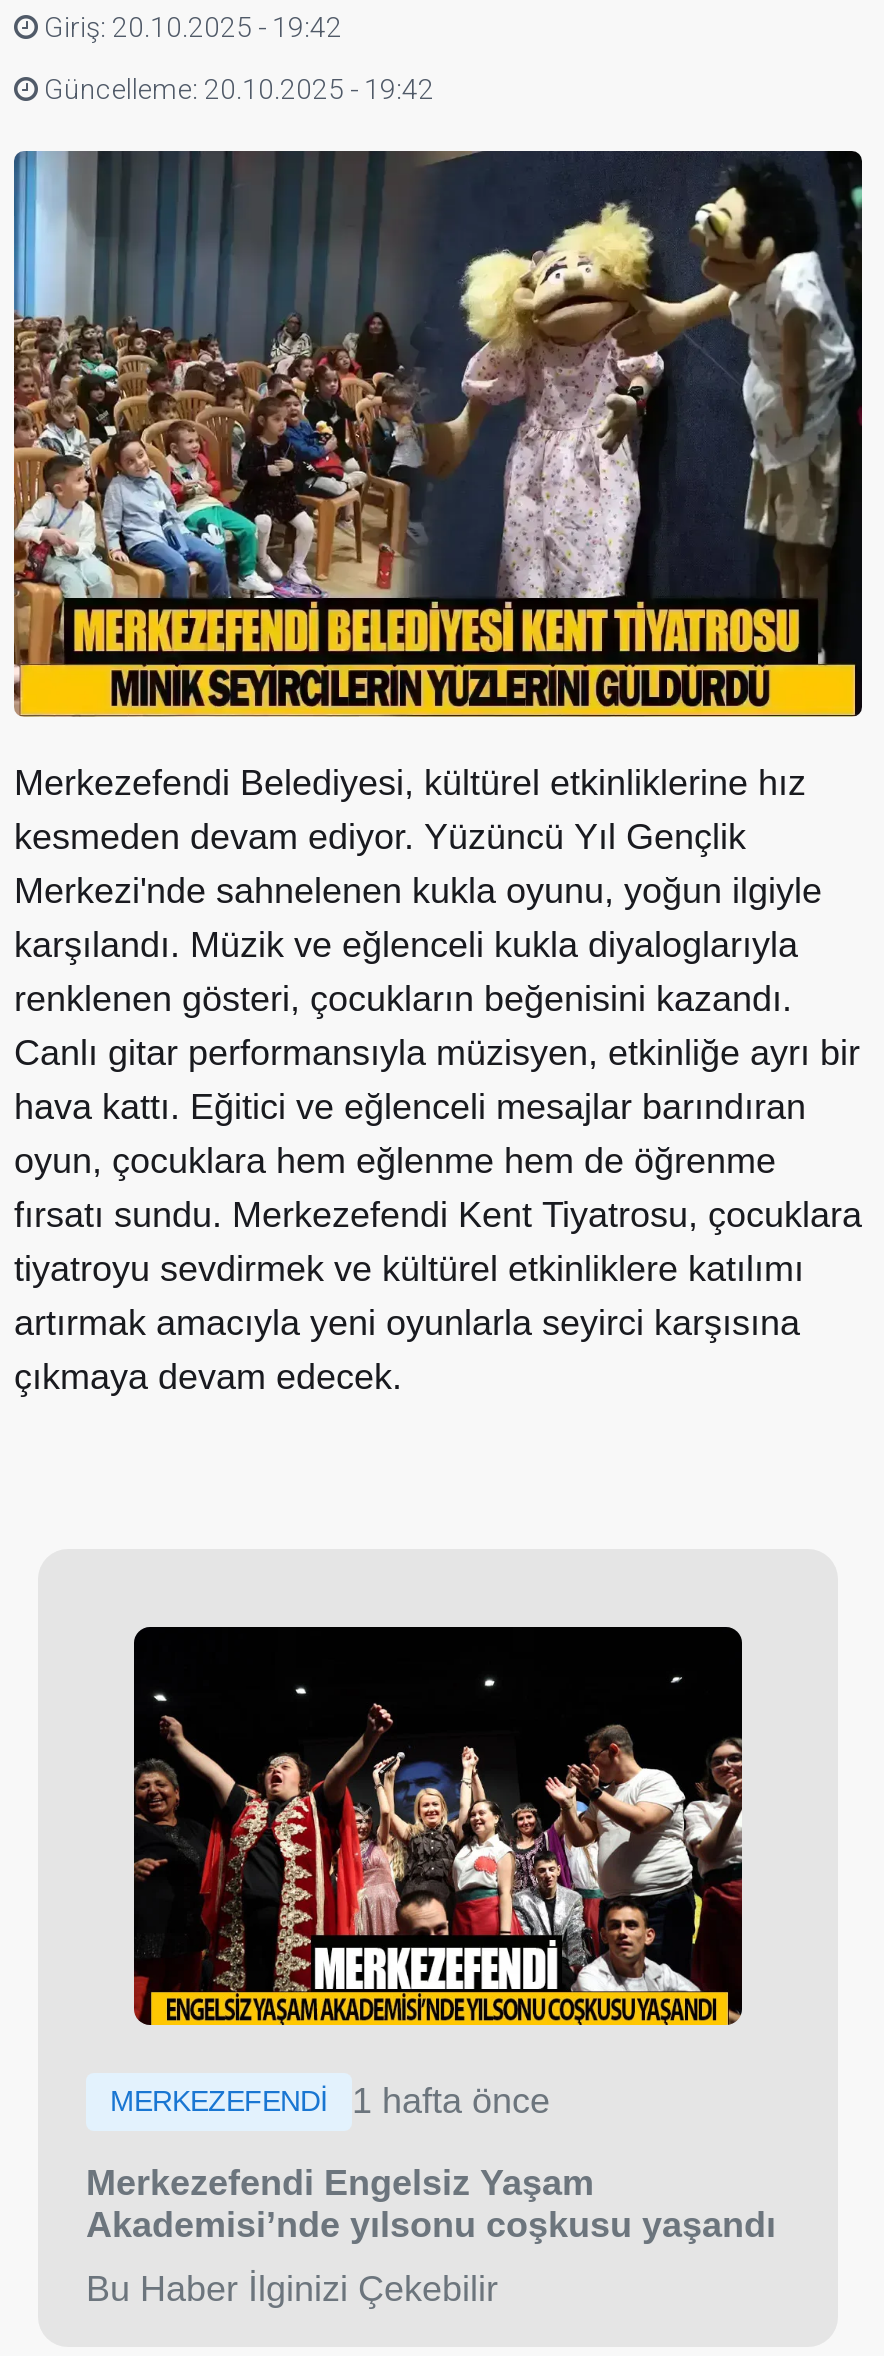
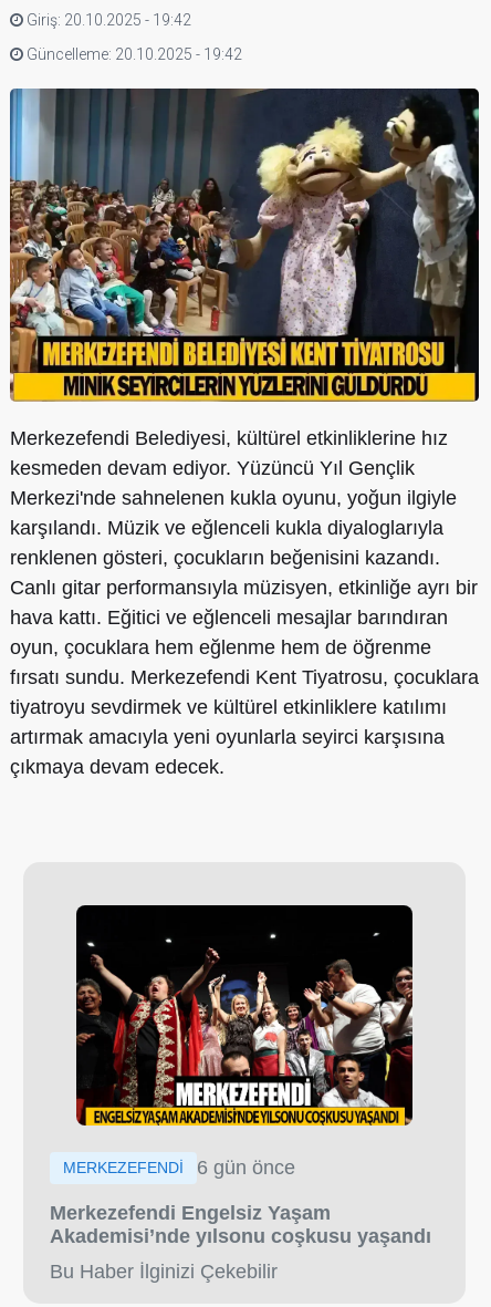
[110,2081,550,2121] MERKEZEFENDİ 1 hafta önce -> [63,1157,295,1179] MERKEZEFENDİ 6 gün önce

